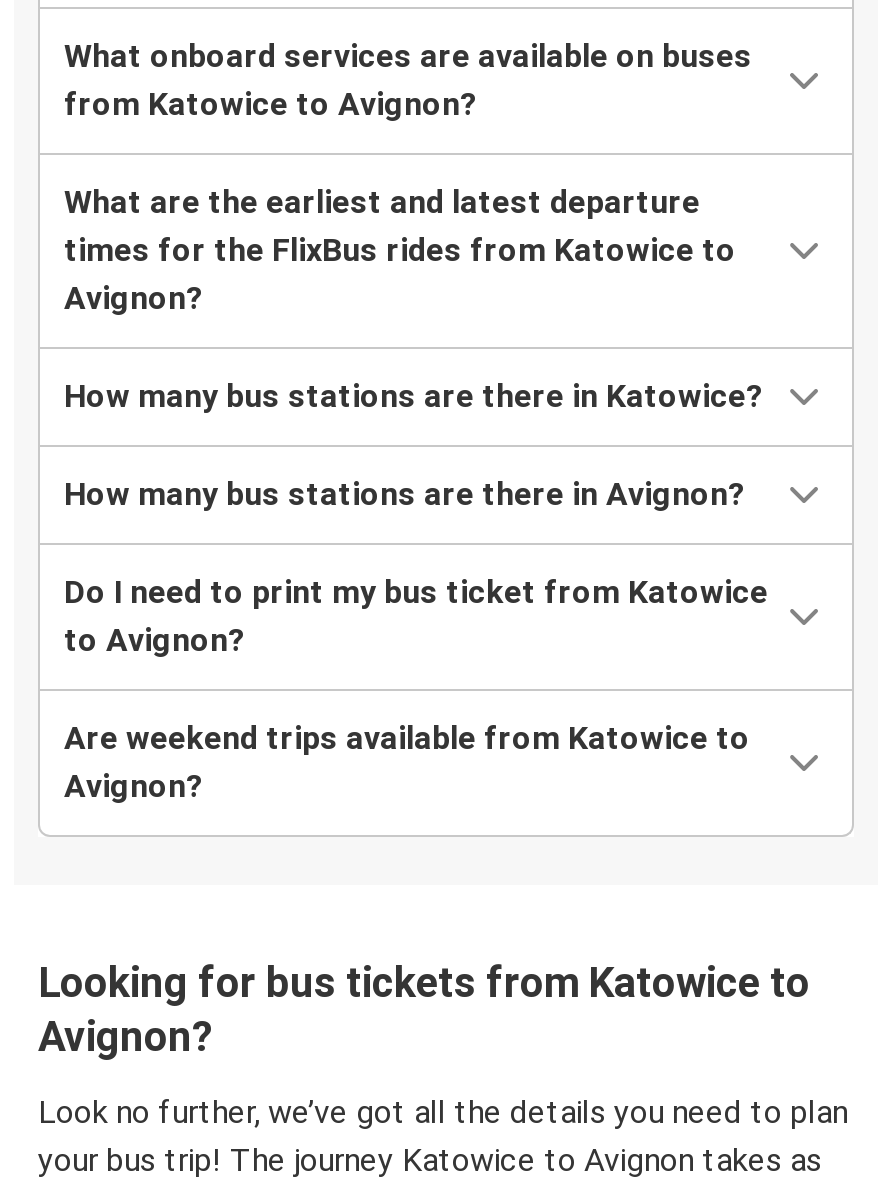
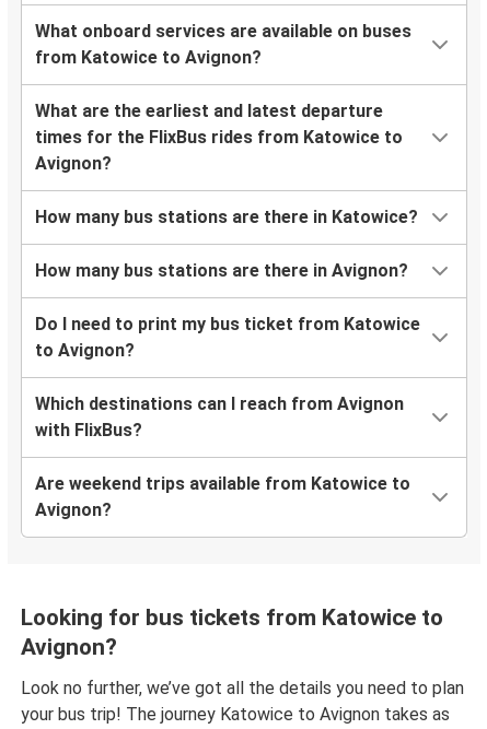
none -> [35,394,404,441] Which destinations can I reach from Avignon | with FlixBus?

